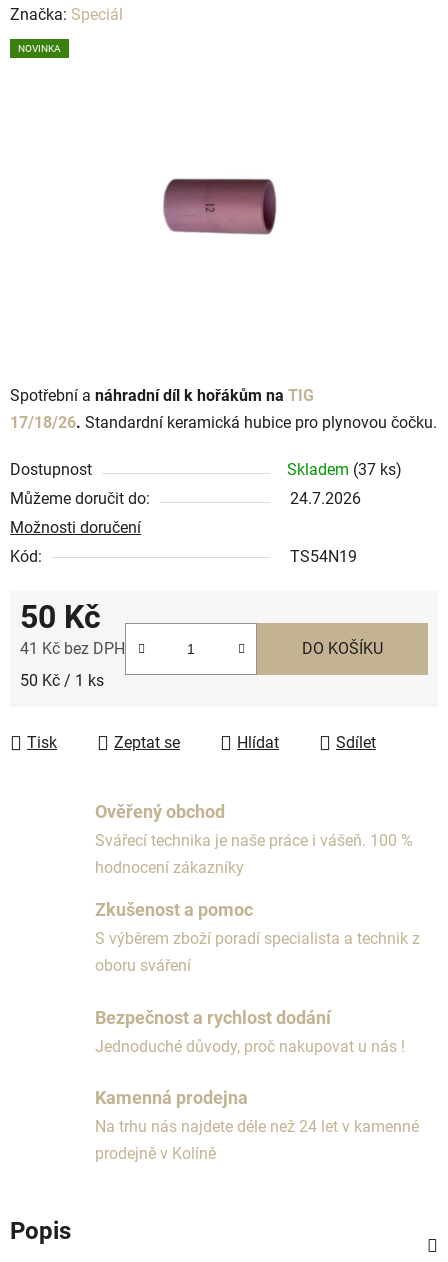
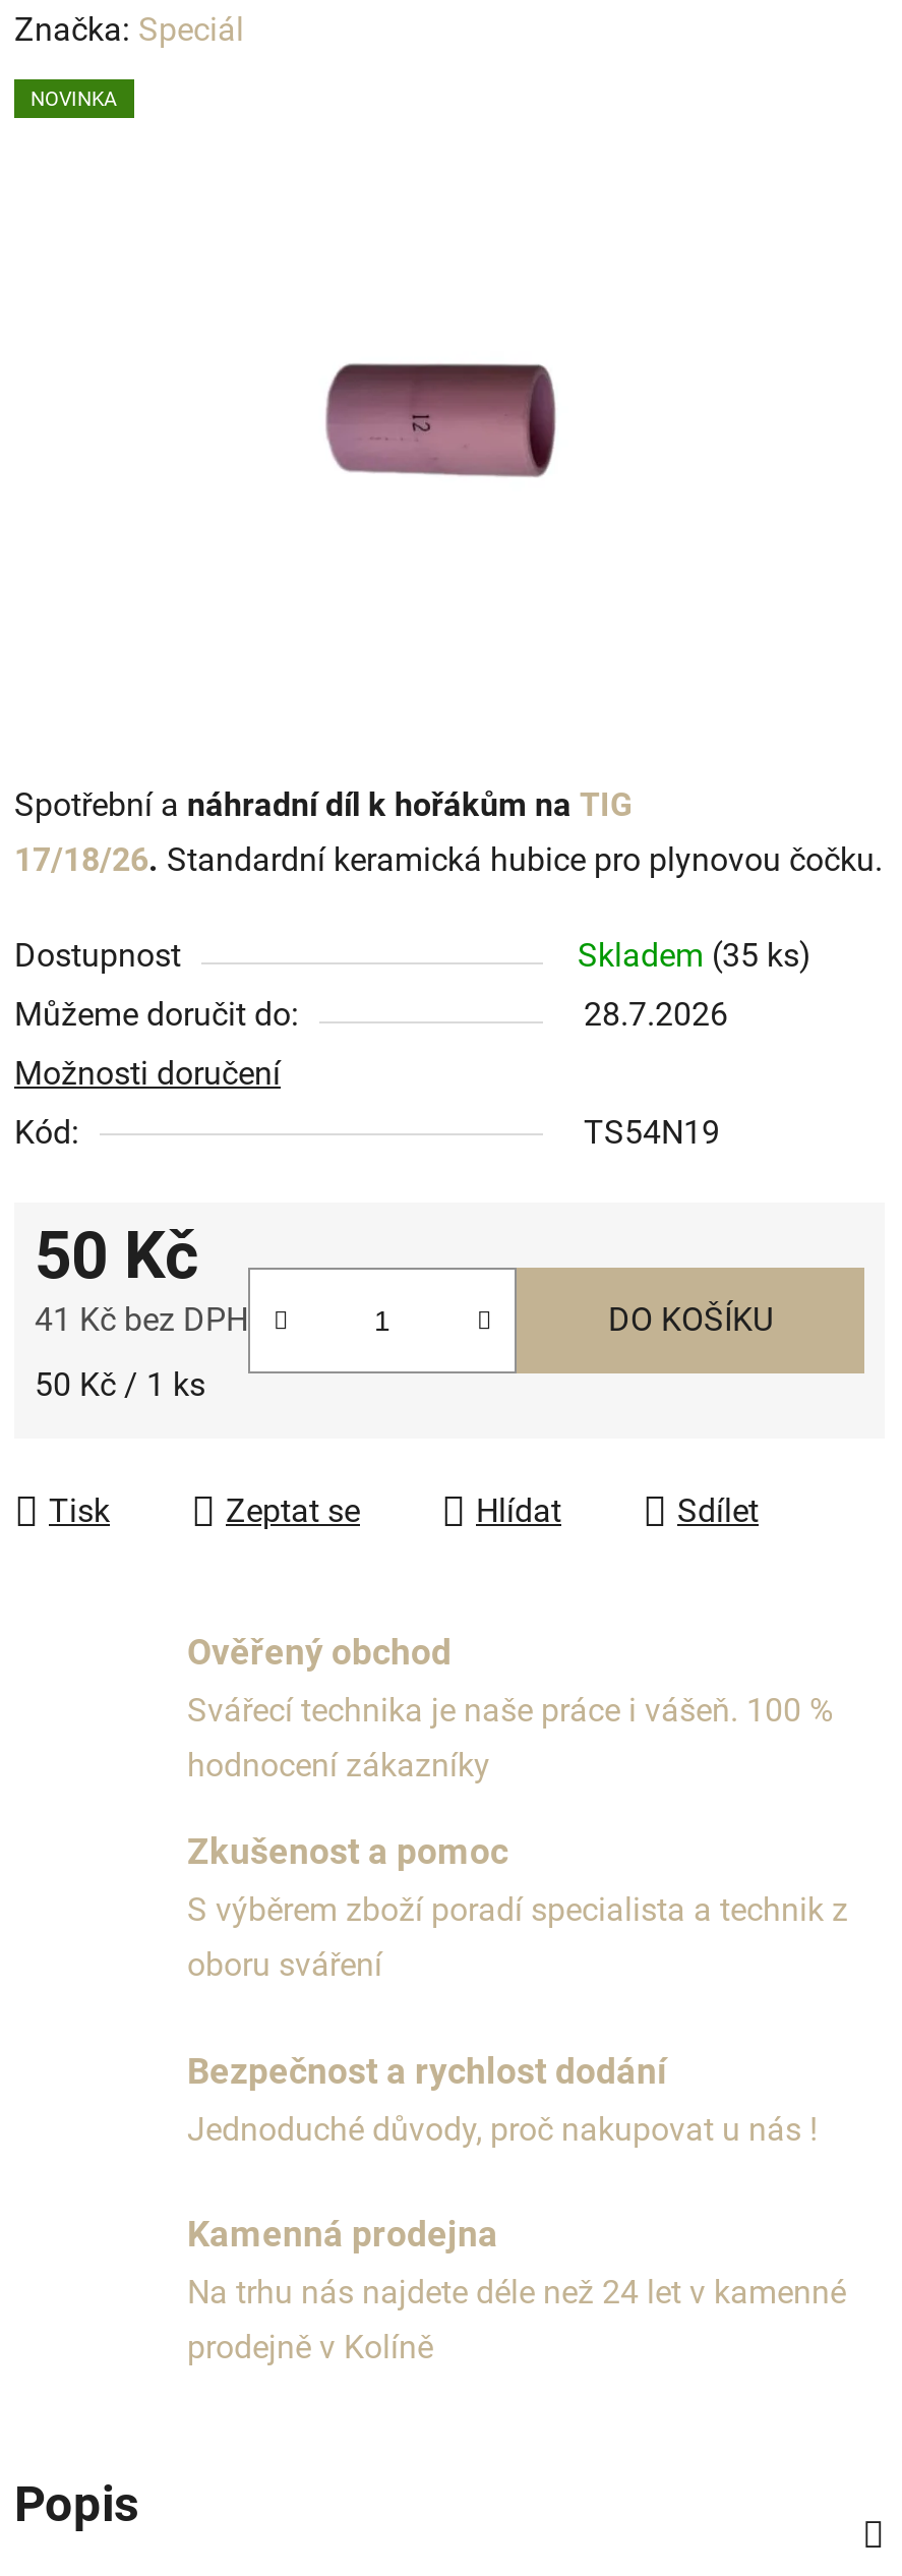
[287,460,402,479] Skladem (37 ks) -> [578,937,811,975] Skladem (35 ks)
[290,489,361,508] 24.7.2026 -> [584,996,728,1034] 28.7.2026

